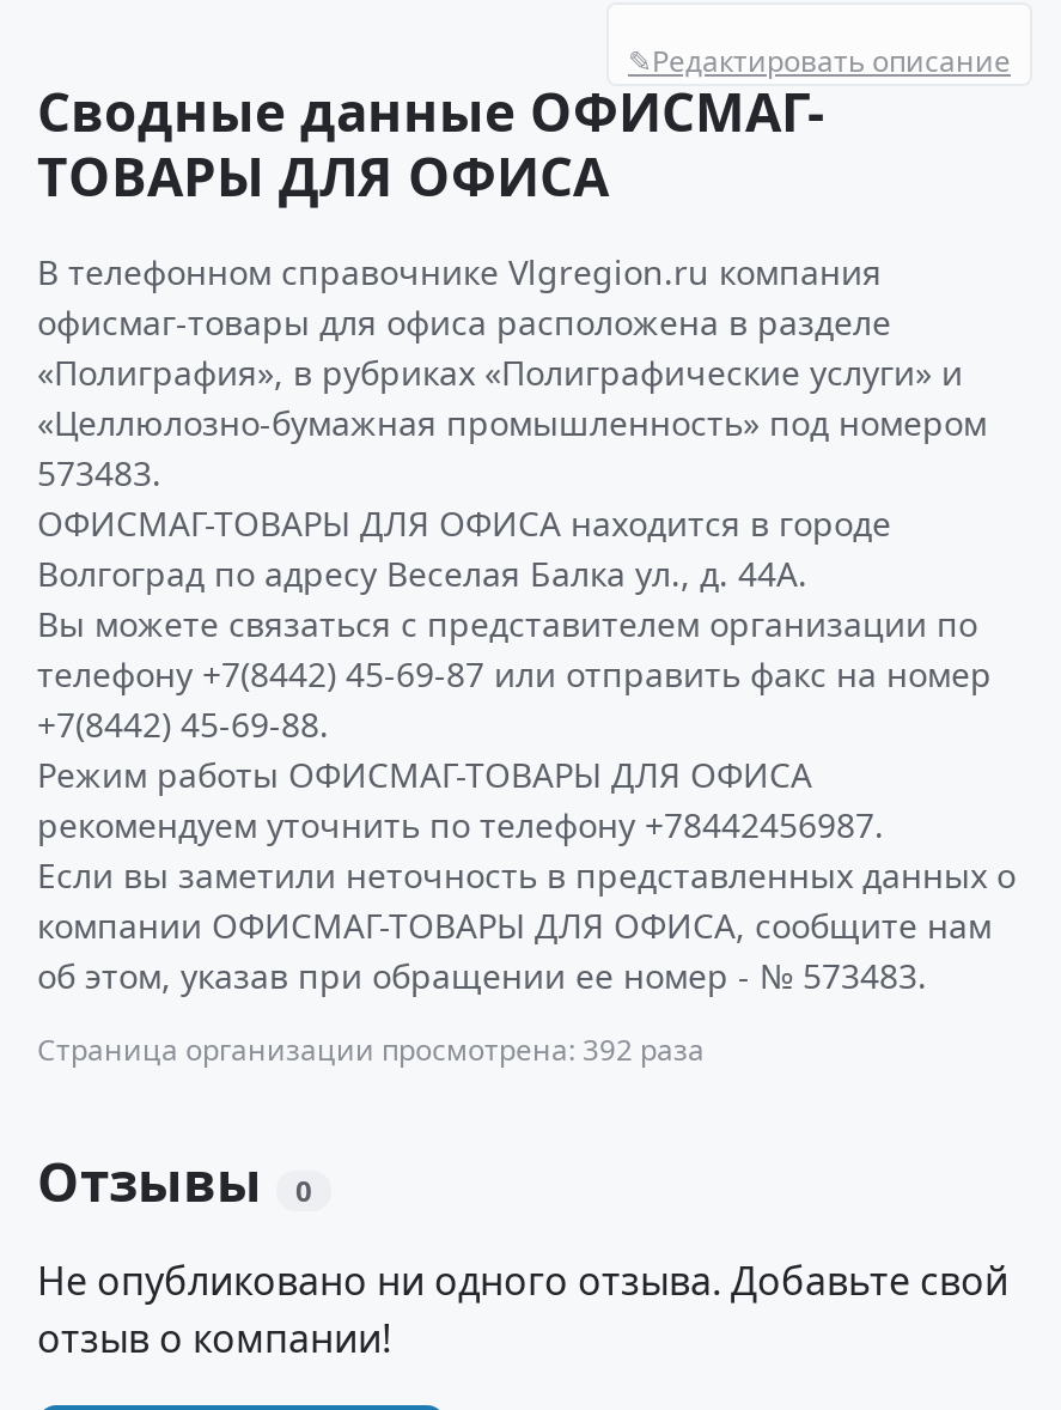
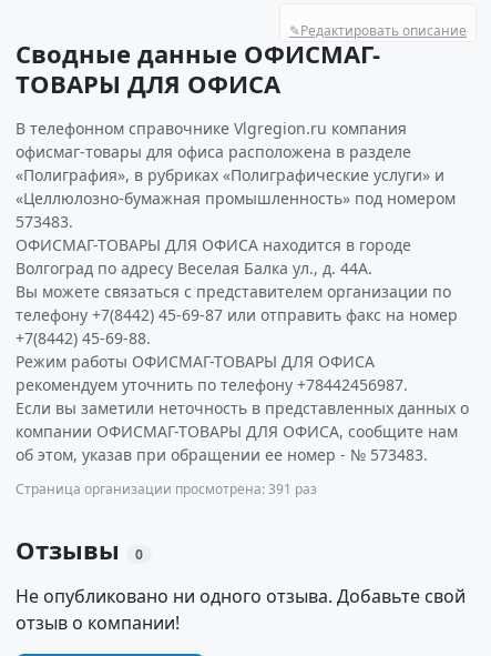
[37,1029,705,1070] Страница организации просмотрена: 392 раза -> [16,480,317,498] Страница организации просмотрена: 391 раз

